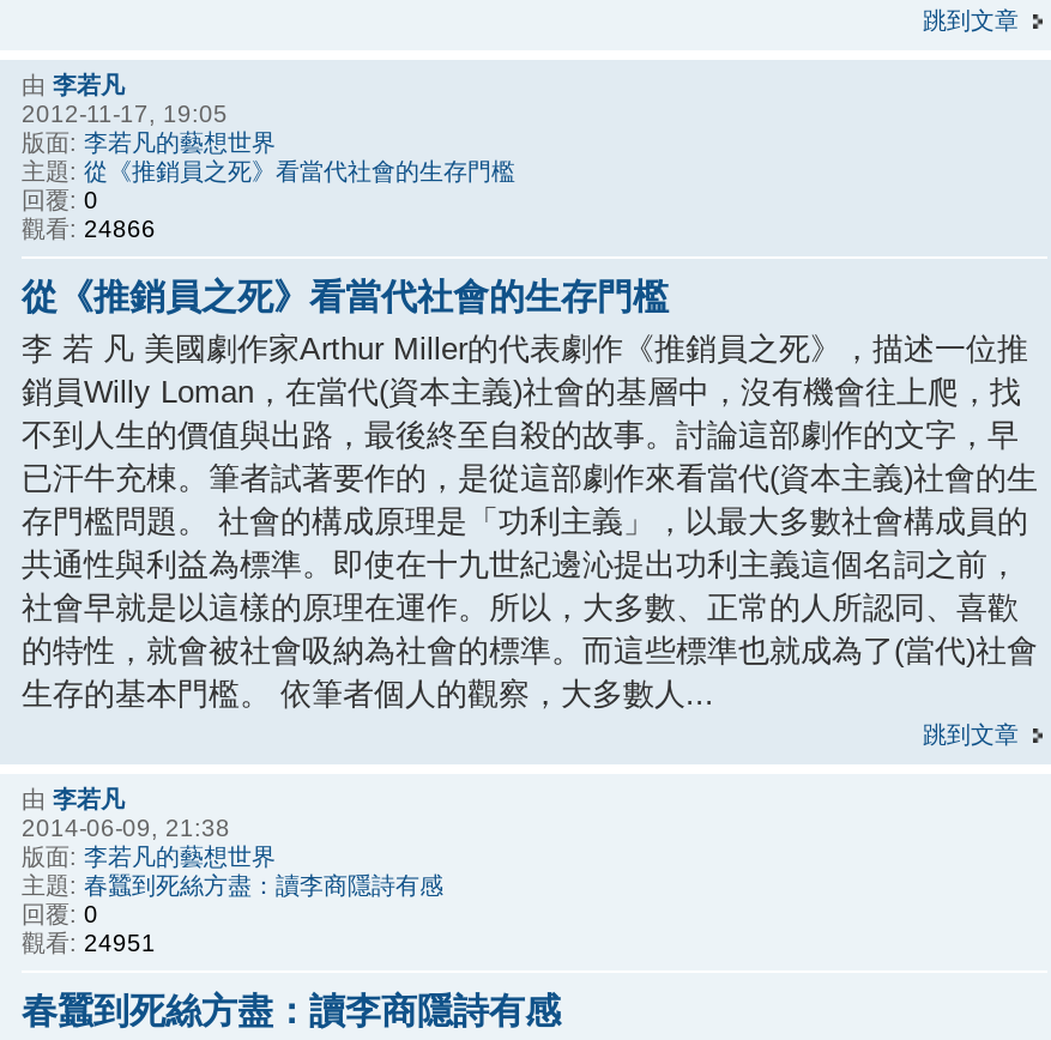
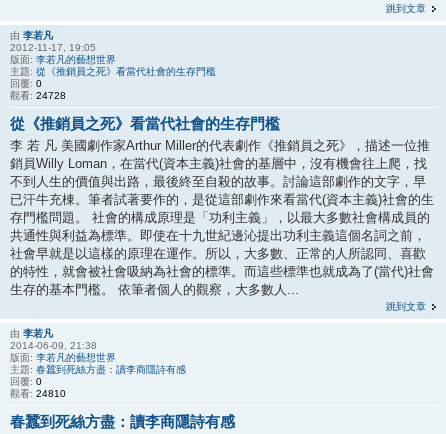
[22,214,156,241] 觀看: 24866 -> [10,89,66,100] 觀看: 24728
[22,930,156,956] 觀看: 24951 -> [10,388,66,399] 觀看: 24810

